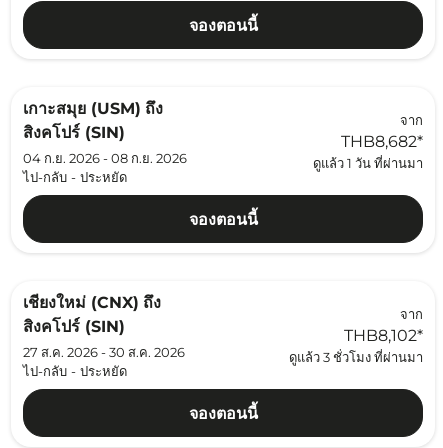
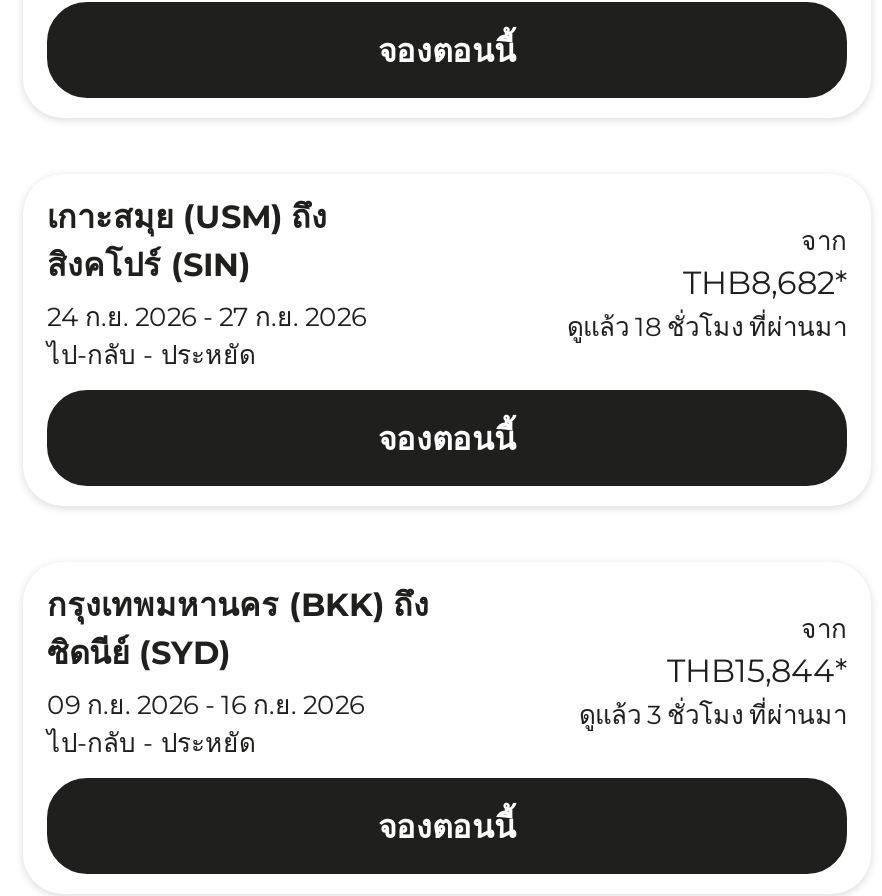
[23,150,187,166] 04 ก.ย. 2026 - 08 ก.ย. 2026 -> [47,300,367,332] 24 ก.ย. 2026 - 27 ก.ย. 2026
[313,155,423,171] ดูแล้ว 1 วัน ที่ผ่านมา -> [567,310,847,342] ดูแล้ว 18 ชั่วโมง ที่ผ่านมา
[23,293,185,360] เชียงใหม่ (CNX) ถึง | สิงคโปร์ (SIN) | 27 ส.ค. 2026 - 30 ส.ค. 2026 -> [47,586,429,720] กรุงเทพมหานคร (BKK) ถึง | ซิดนีย์ (SYD) | 09 ก.ย. 2026 - 16 ก.ย. 2026
[344,326,423,345] THB8,102* -> [667,652,847,690] THB15,844*

